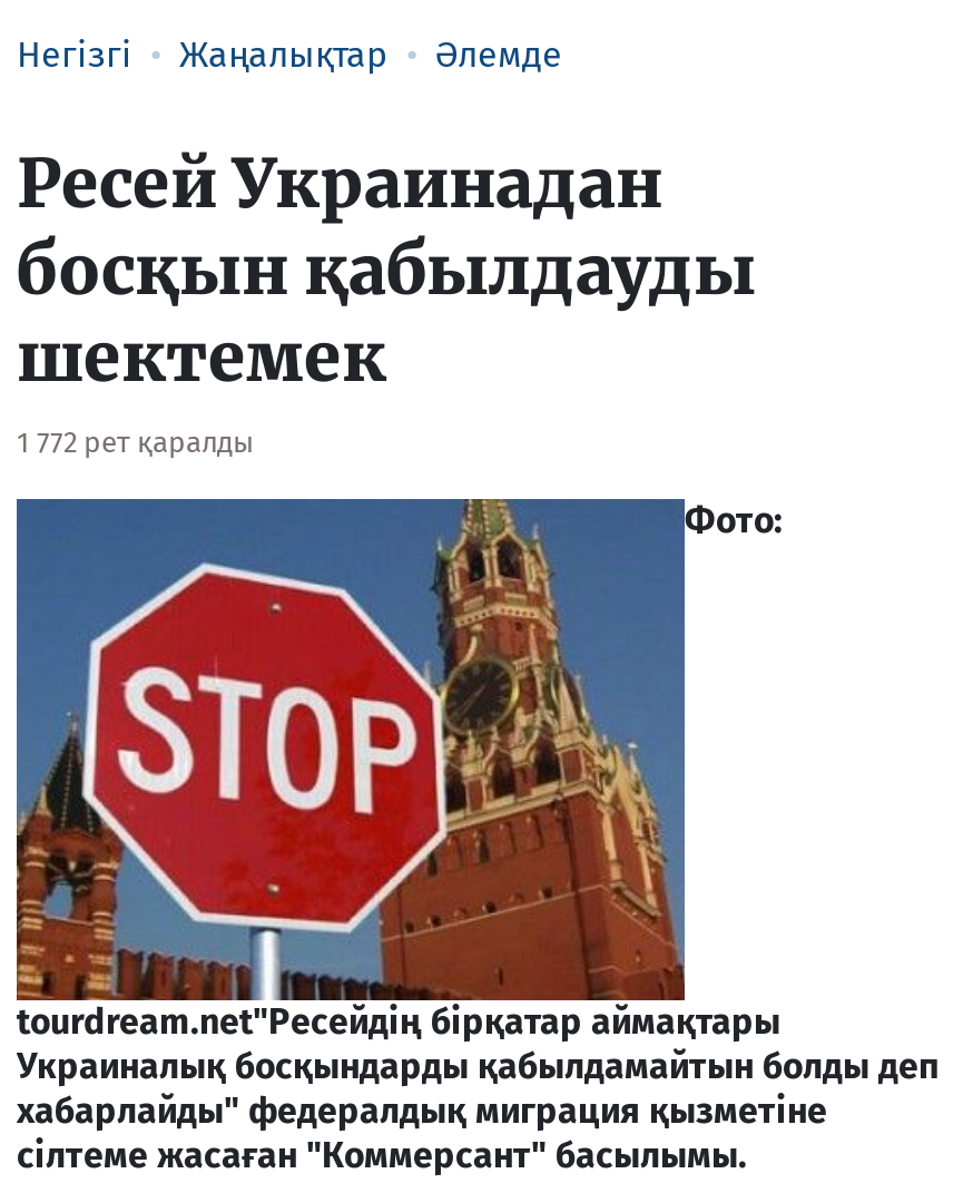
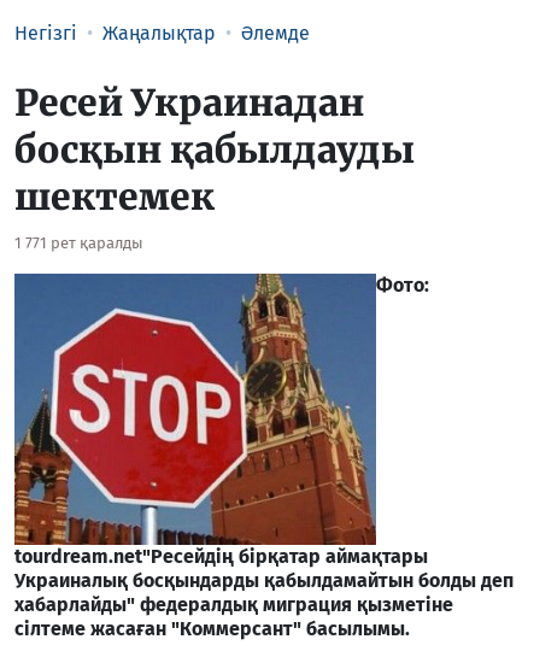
[17,425,255,458] 1 772 рет қаралды -> [14,233,143,251] 1 771 рет қаралды

